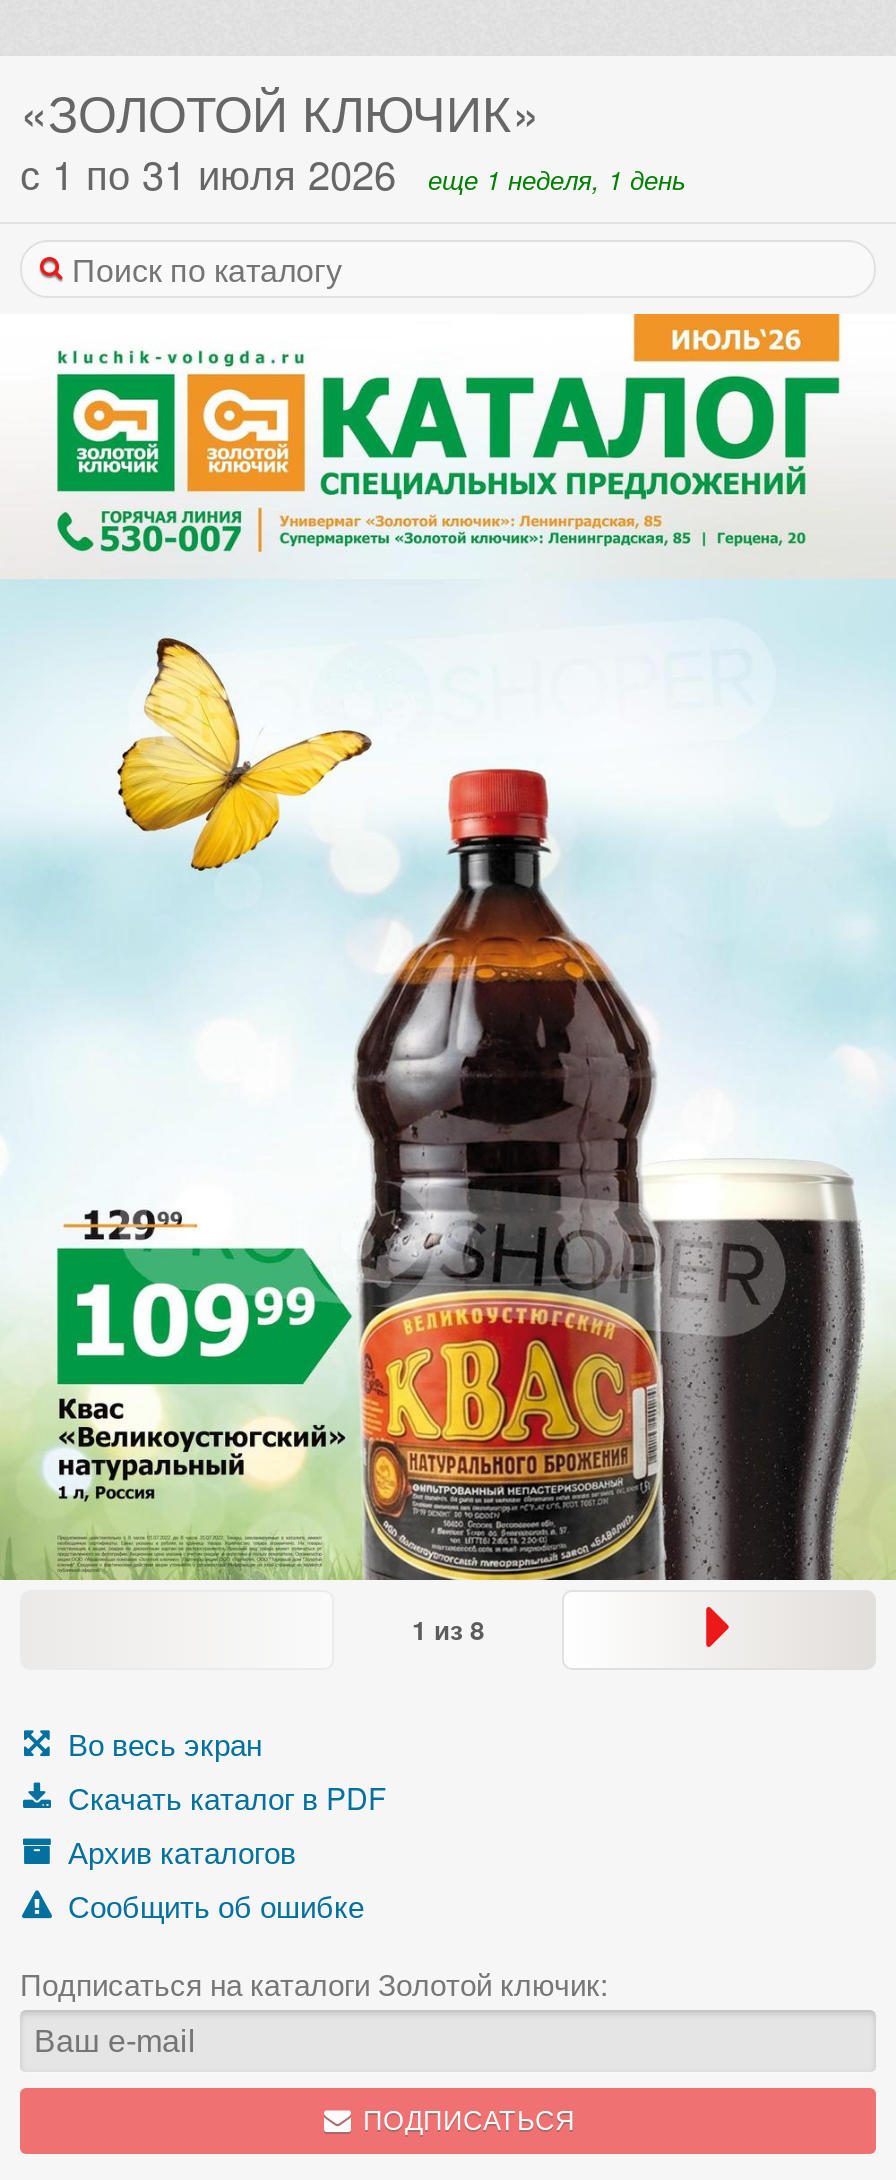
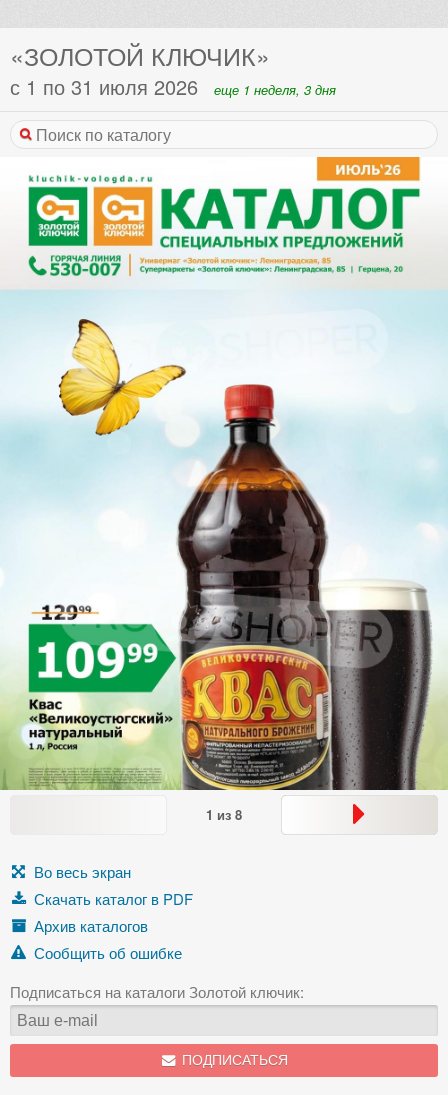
[428,160,686,198] еще 1 неделя, 1 день -> [214,80,336,99] еще 1 неделя, 3 дня

